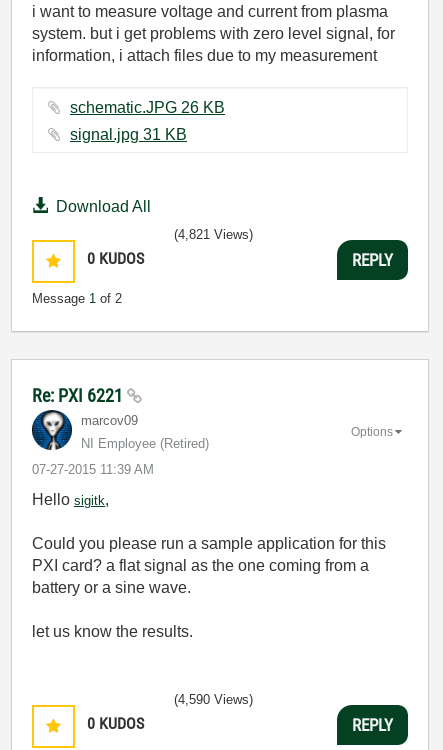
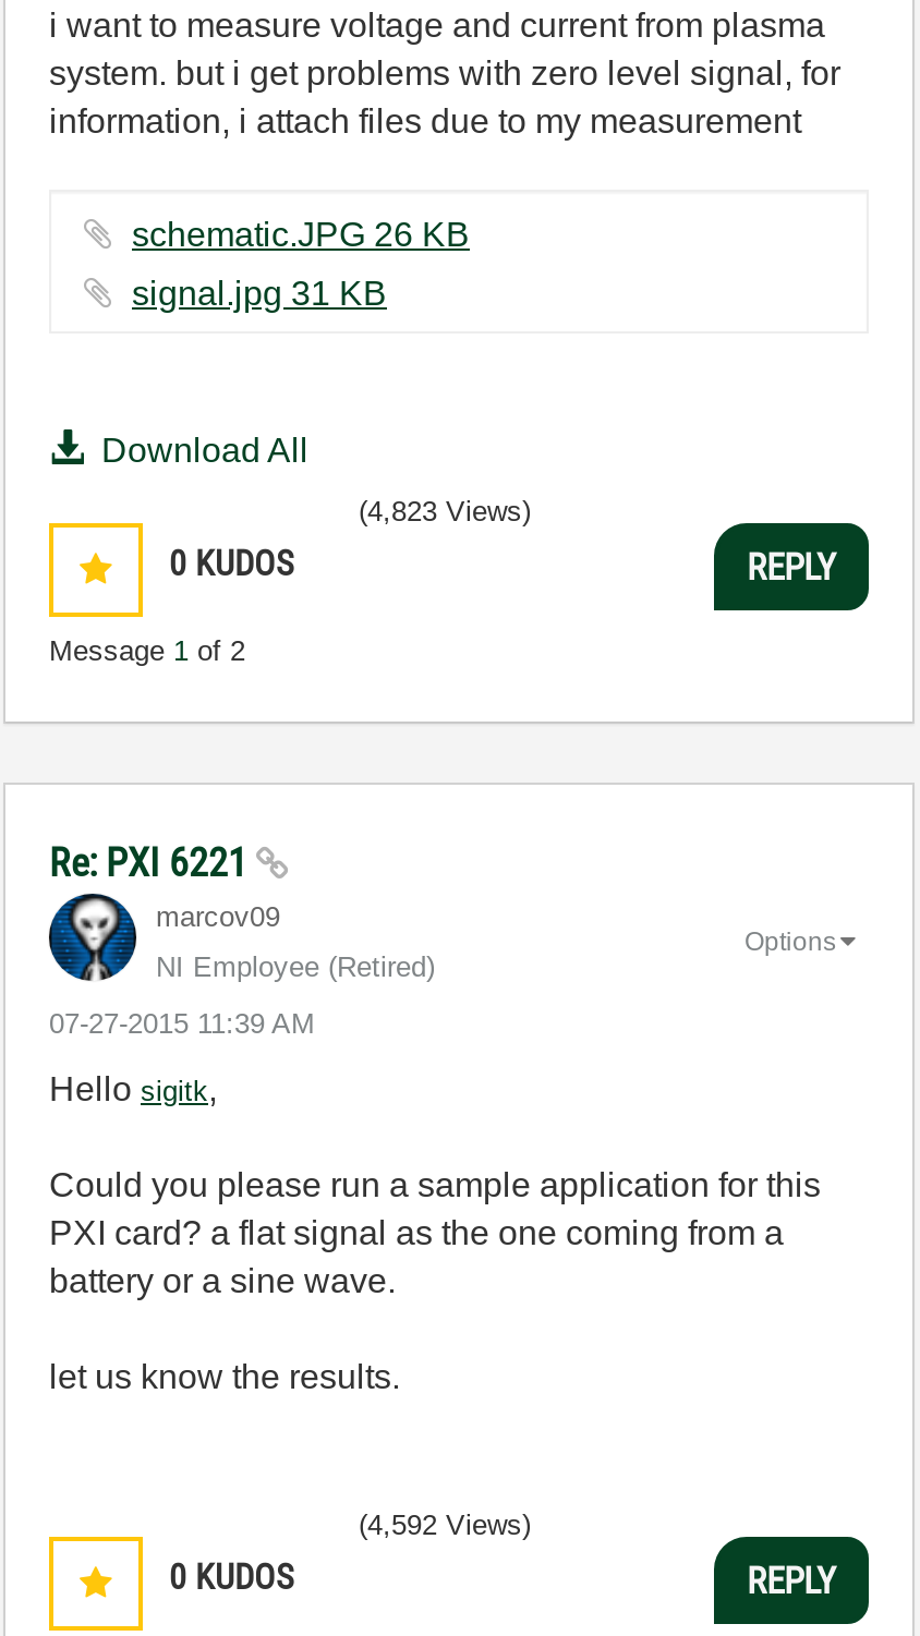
[174,227,253,242] (4,821 Views) -> [359,495,531,528] (4,823 Views)
[174,692,253,707] (4,590 Views) -> [359,1508,531,1541] (4,592 Views)

